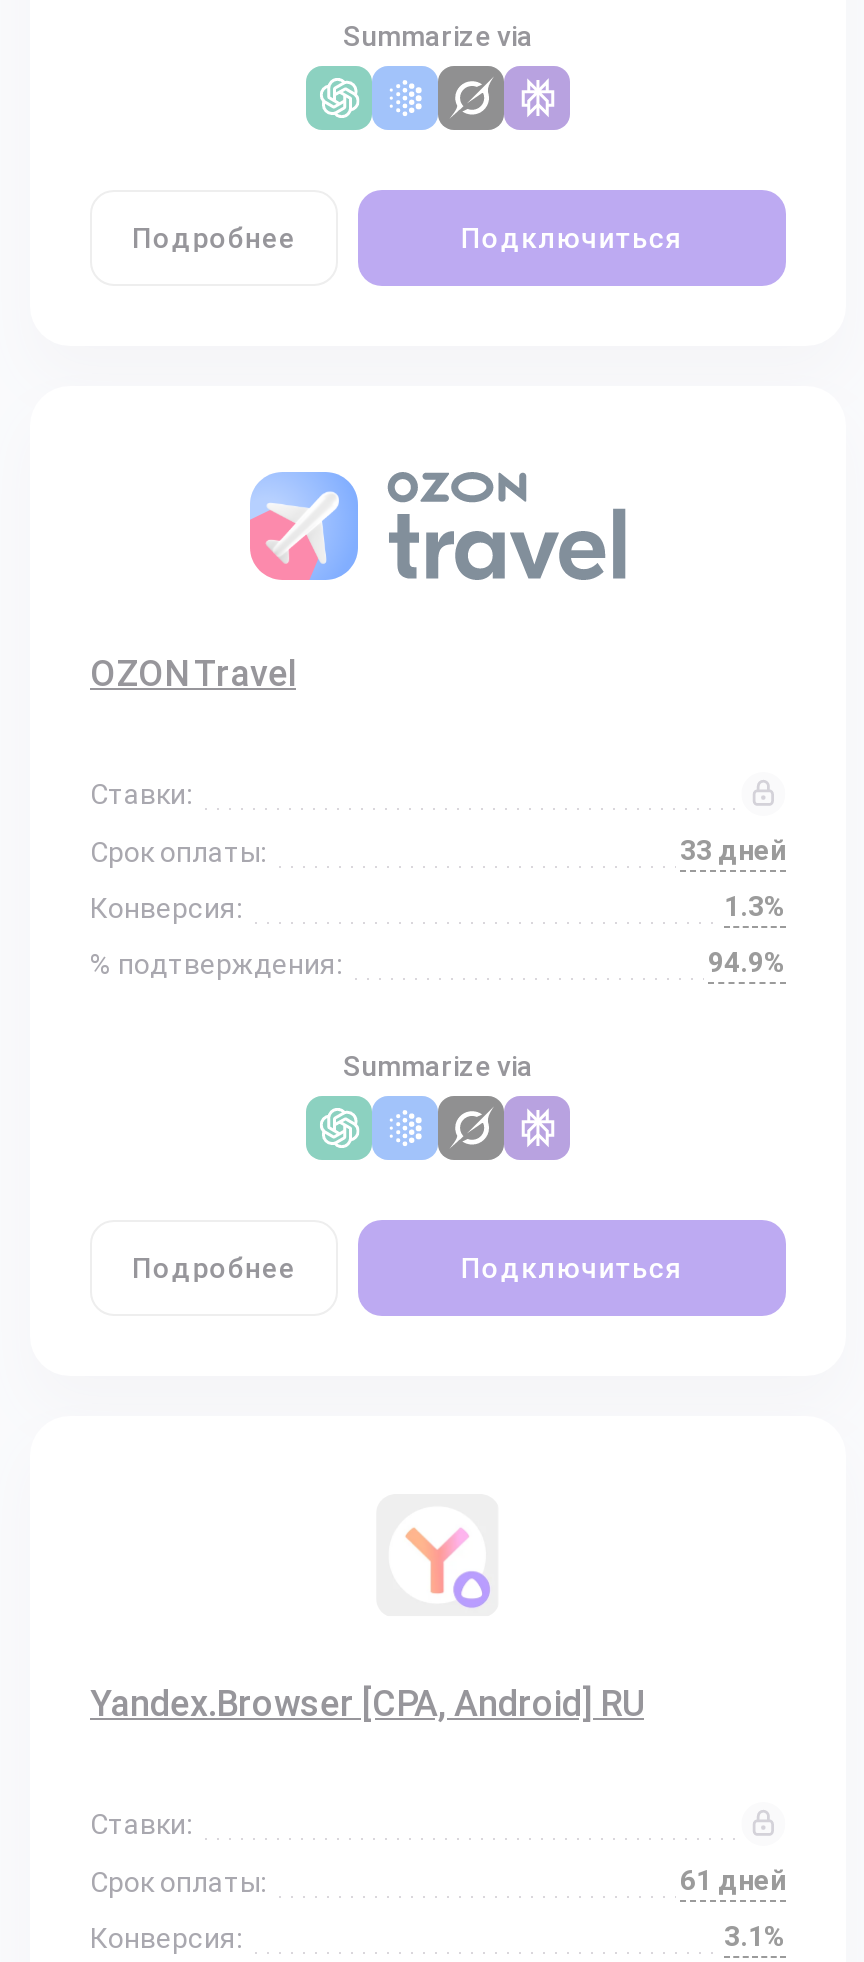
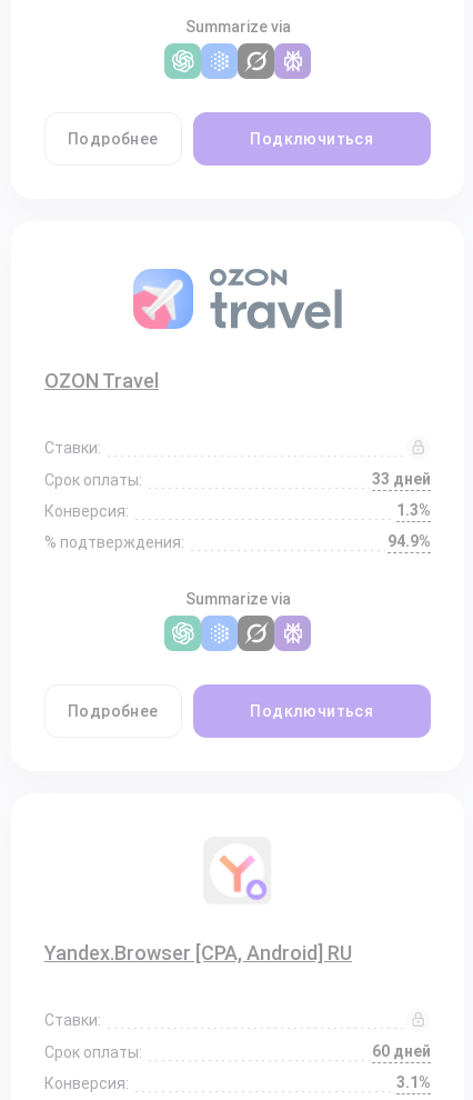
[680,1864,786,1896] 61 дней -> [372,1042,431,1060] 60 дней

